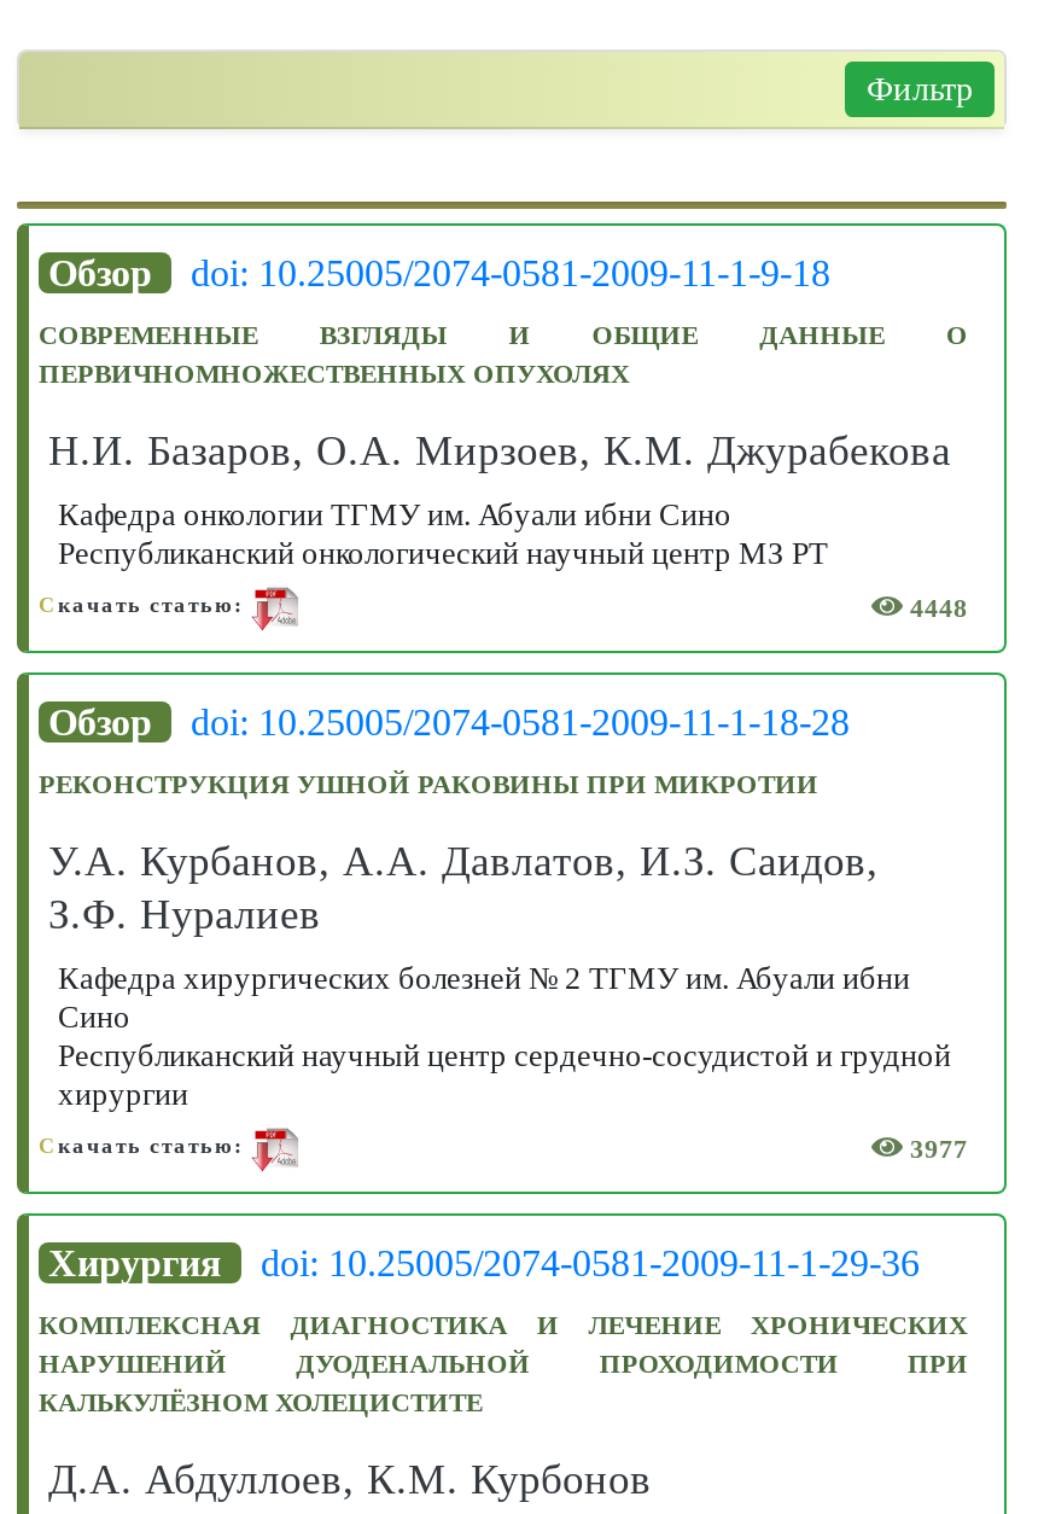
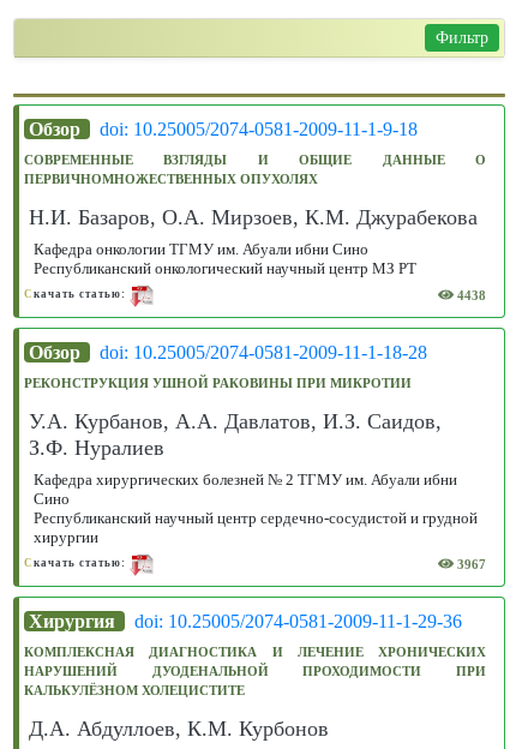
[903,592,968,621] 4448 -> [454,287,486,302] 4438
[903,1132,968,1161] 3977 -> [454,556,486,571] 3967

